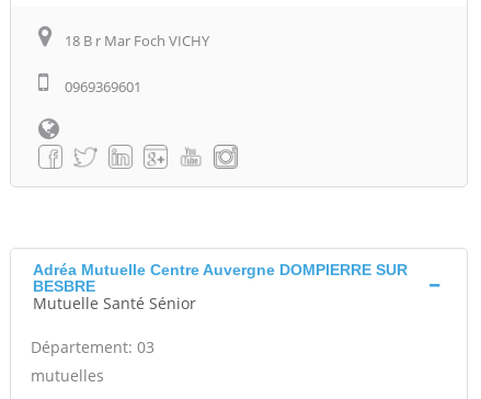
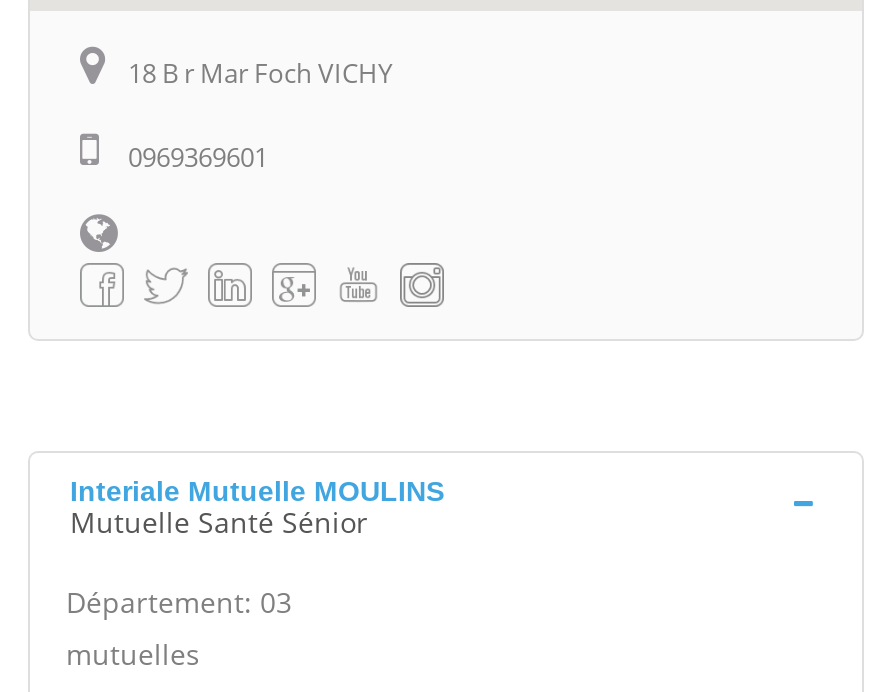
[33,261,408,295] Adréa Mutuelle Centre Auvergne DOMPIERRE SUR | BESBRE -> [70,475,444,507] Interiale Mutuelle MOULINS

